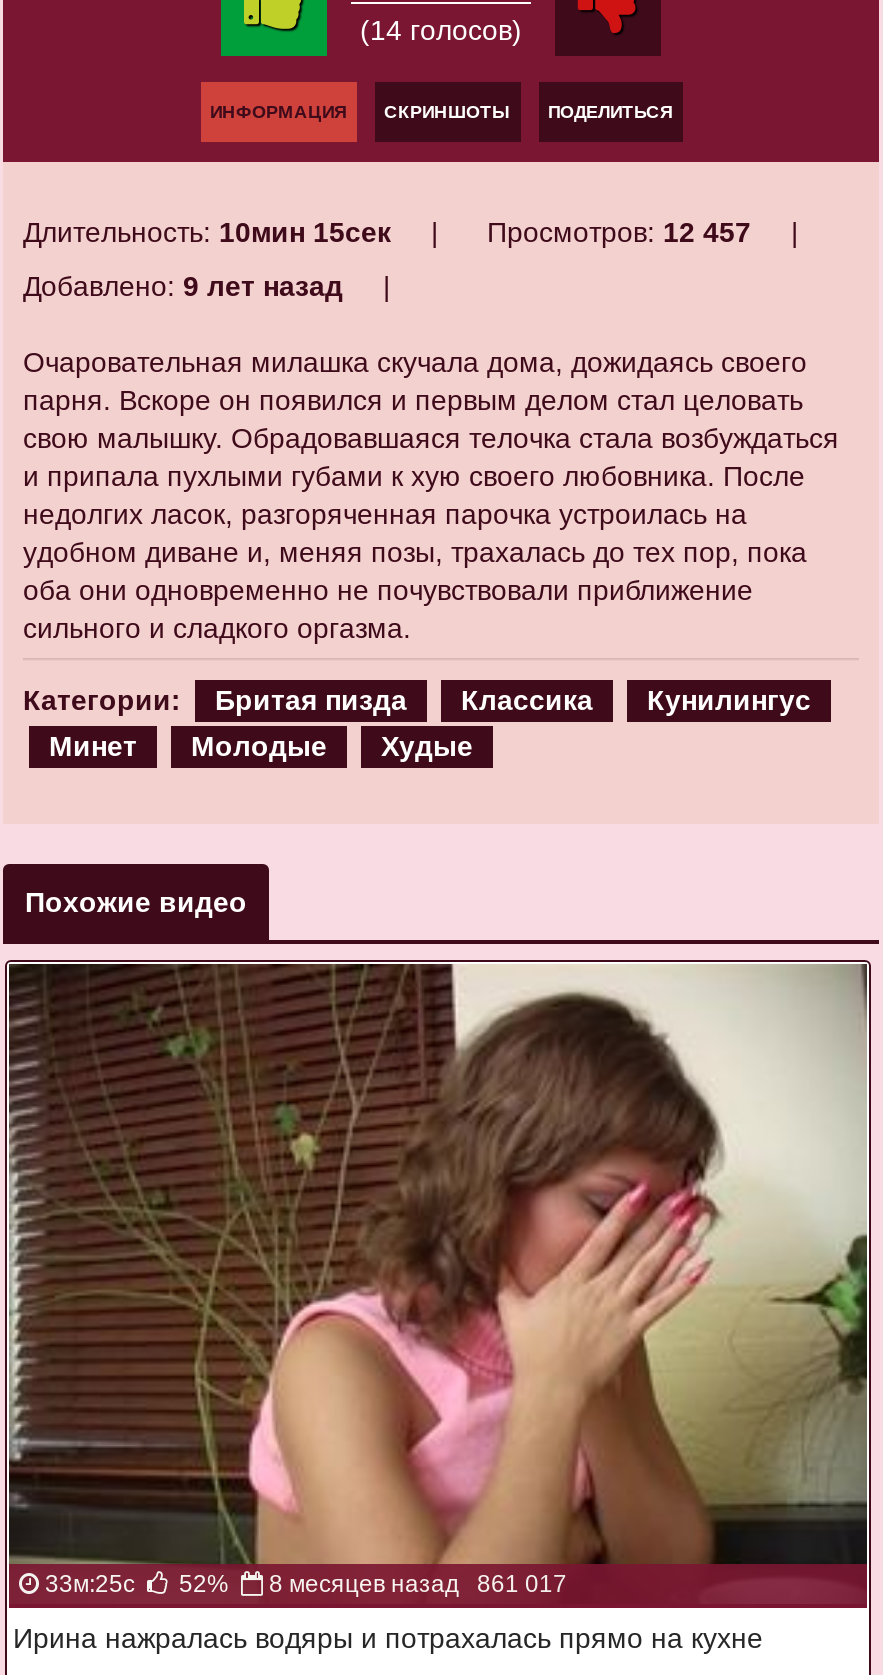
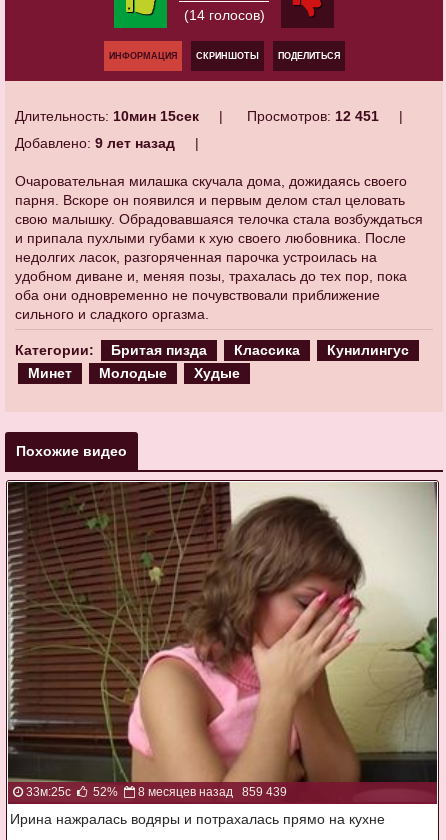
[487,216,751,248] Просмотров: 12 457 -> [247,108,379,124] Просмотров: 12 451
[269,1569,567,1597] 8 месяцев назад 861 017 -> [138,785,287,799] 8 месяцев назад 859 439

